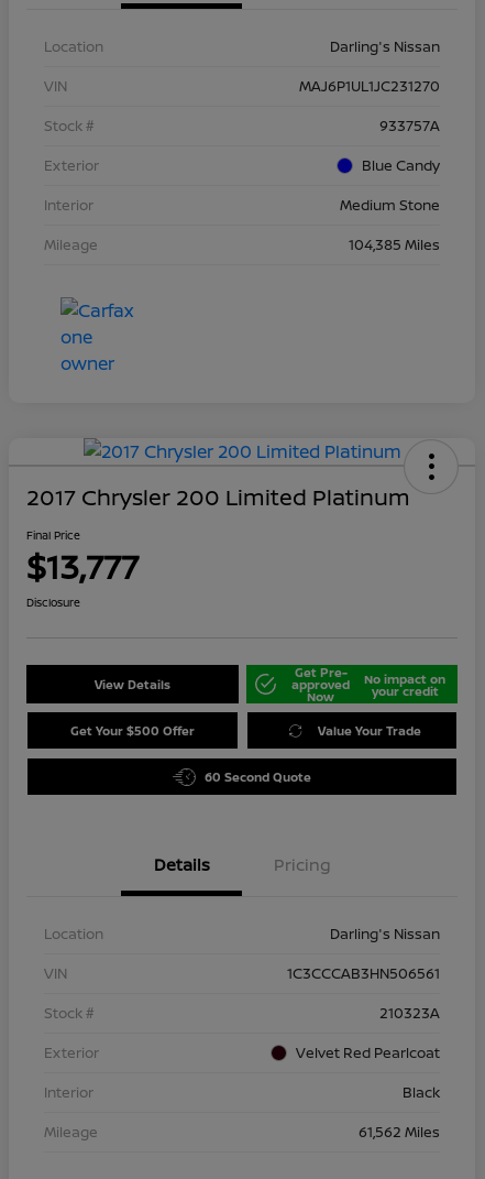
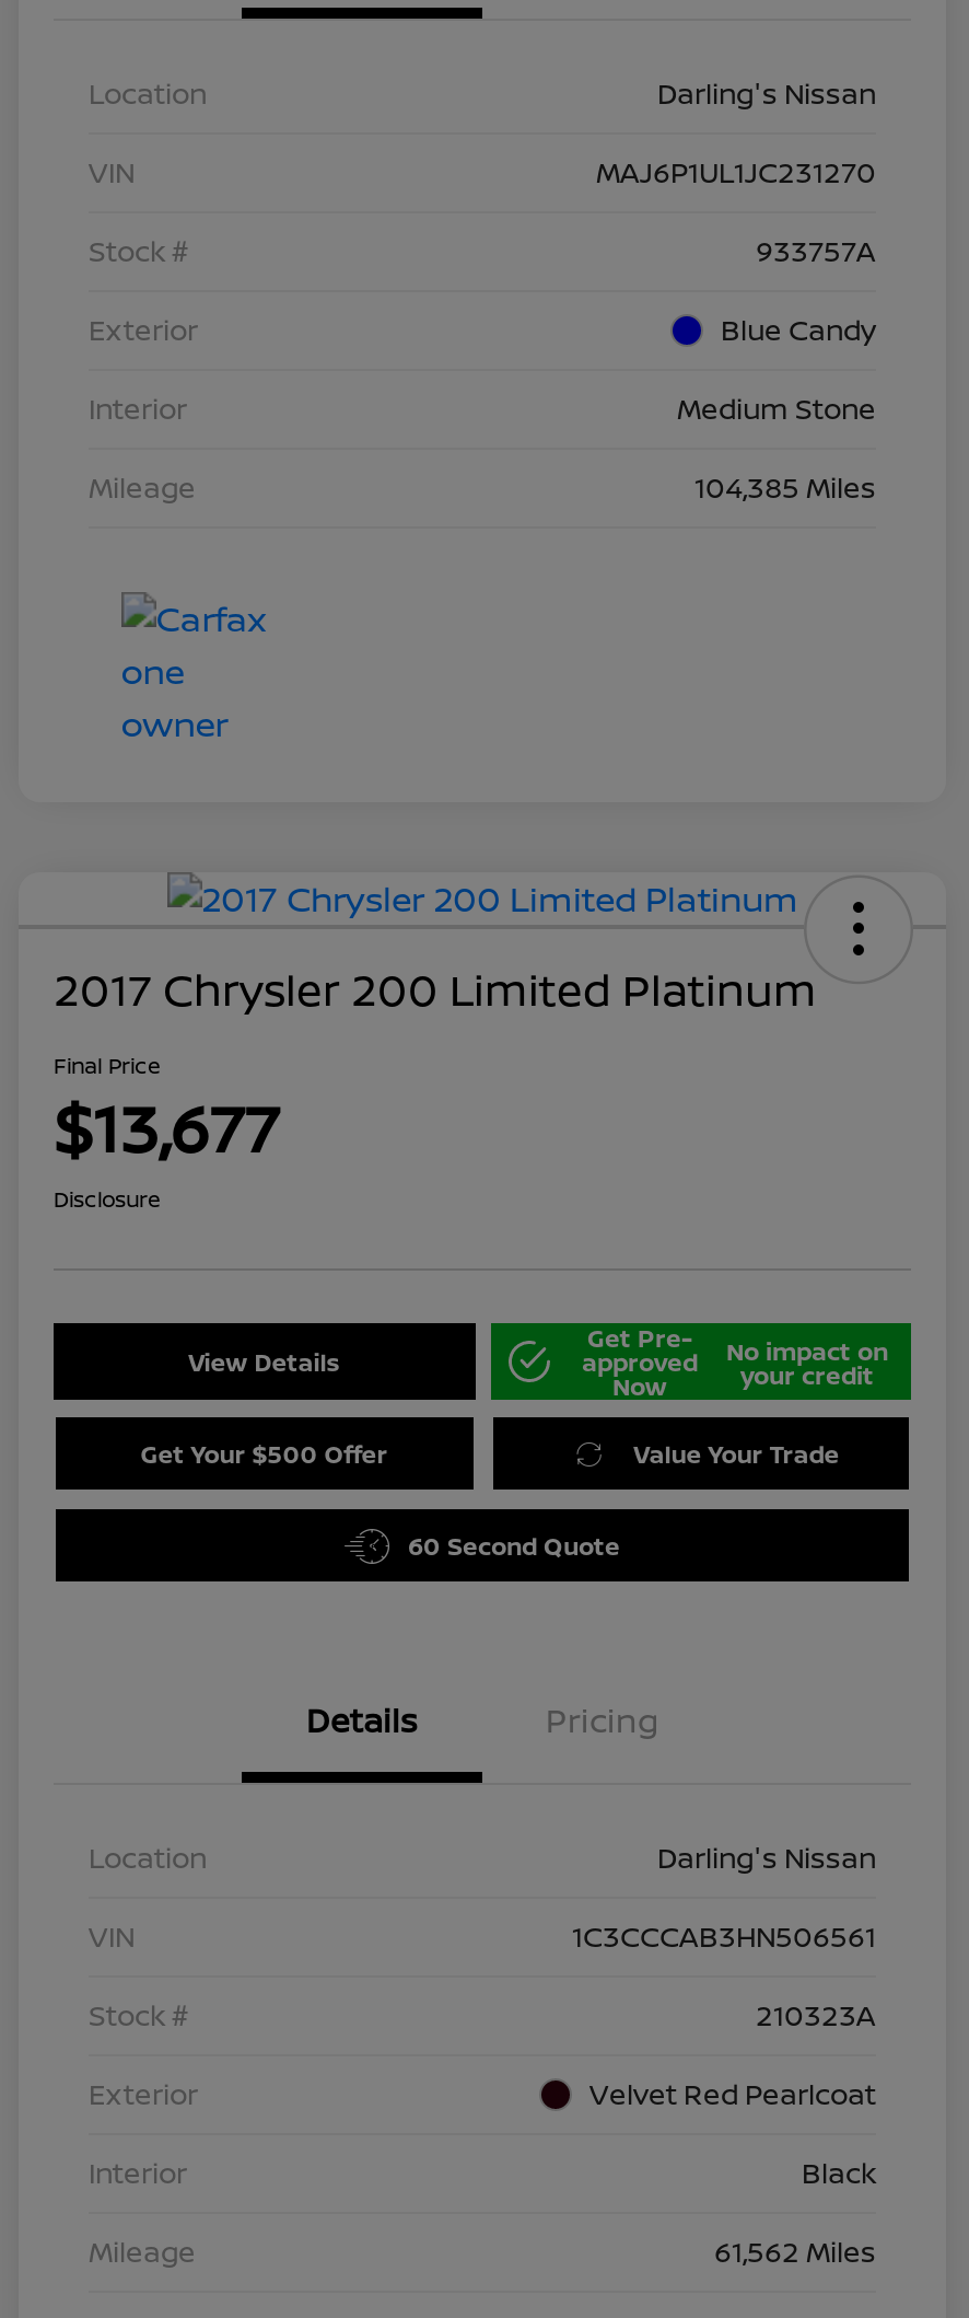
[26,544,139,589] $13,777 -> [54,1083,279,1173] $13,677

